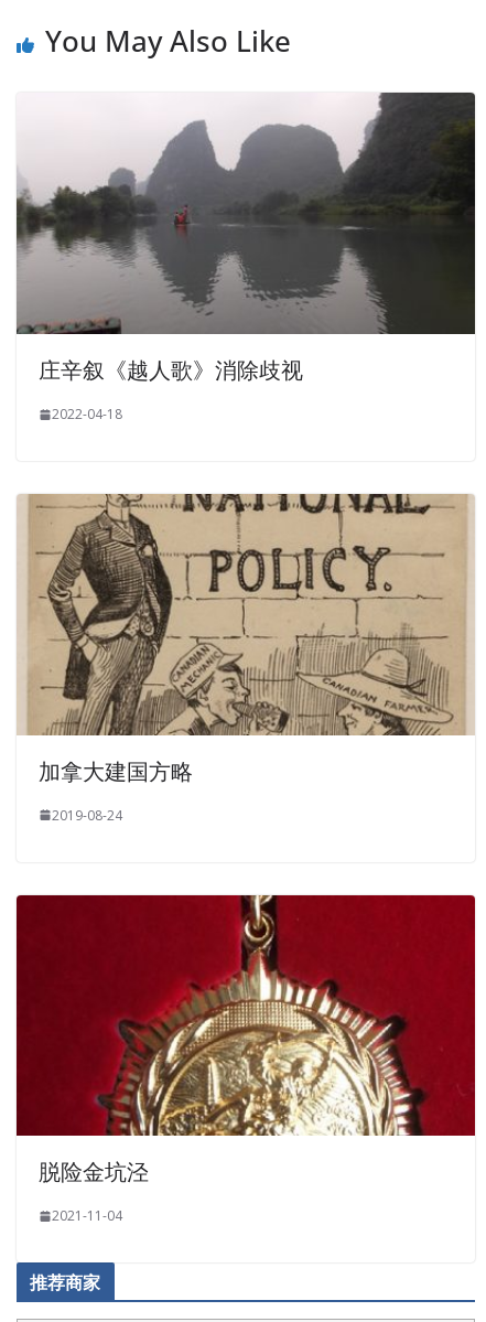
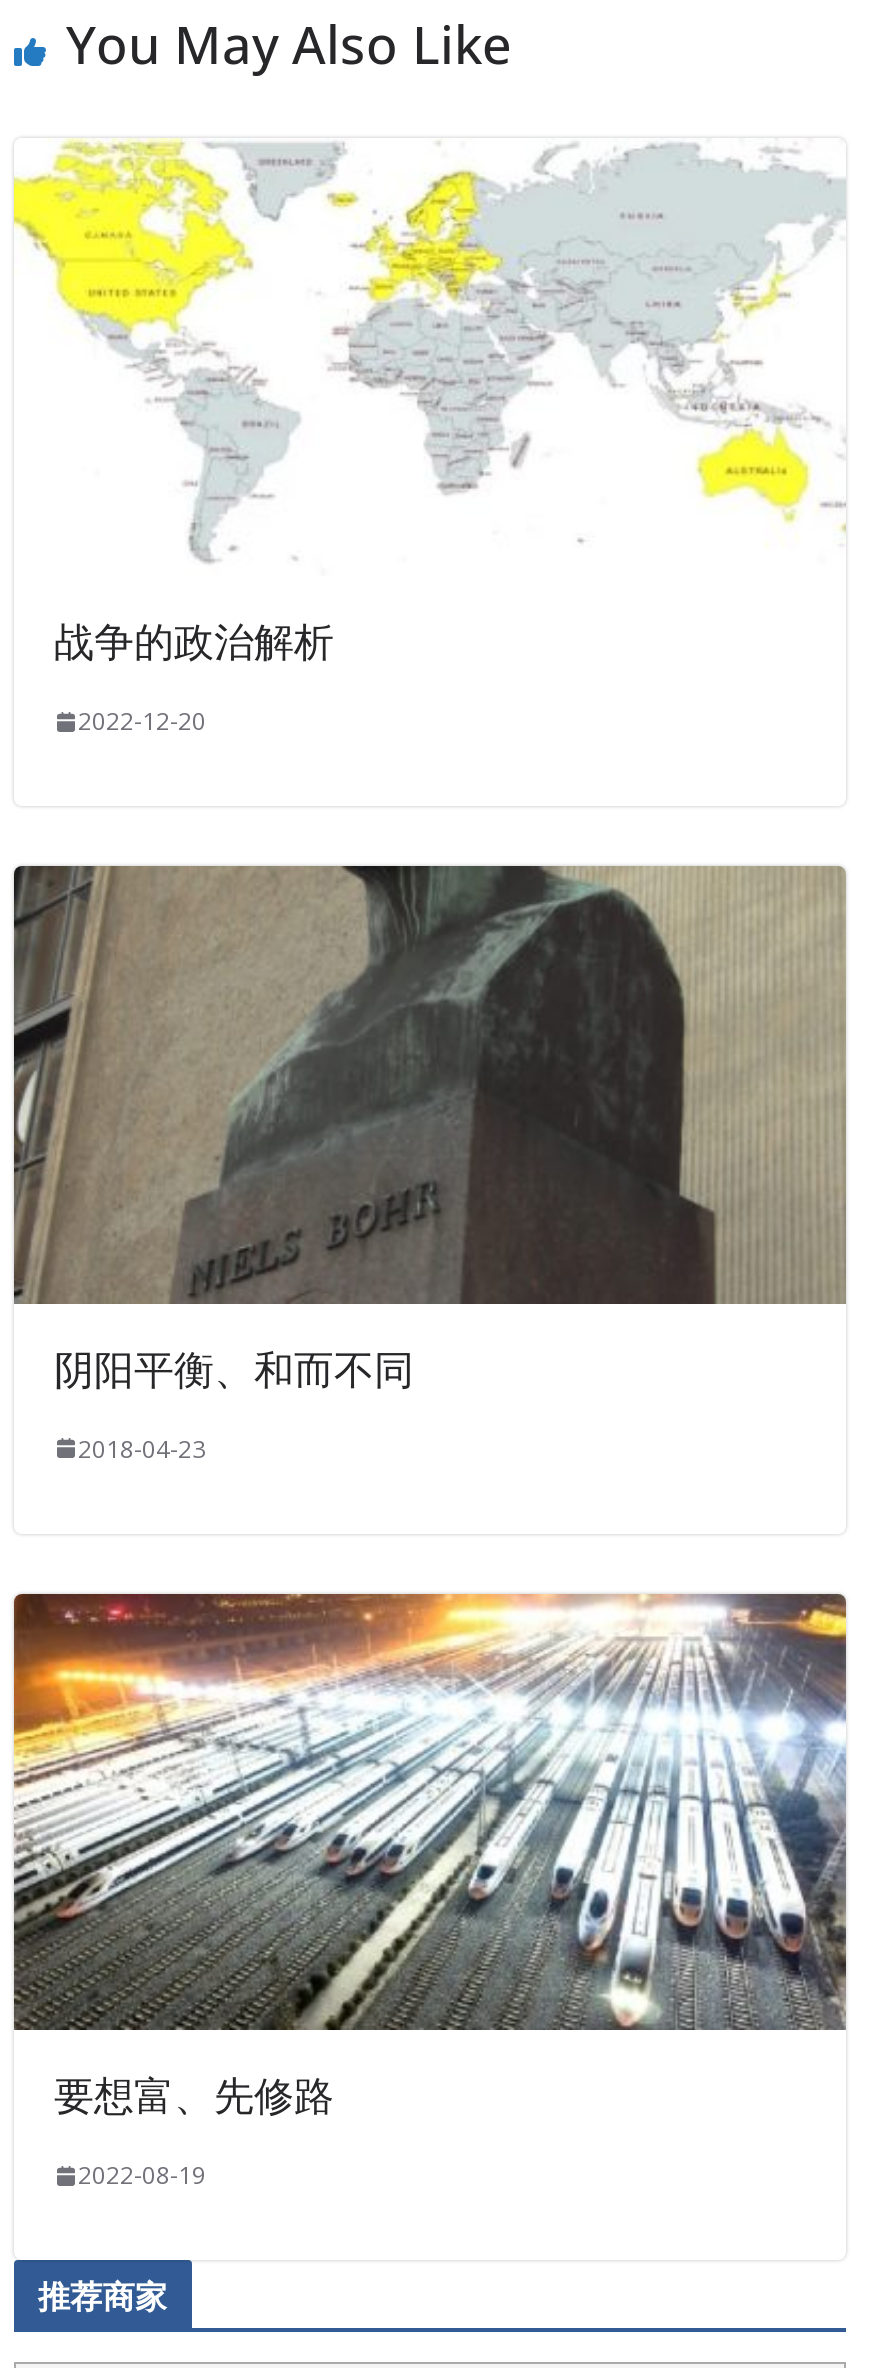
[15,92,476,385] [image] | 庄辛叙《越人歌》消除歧视 -> [12,138,846,668] [image] | 战争的政治解析
[52,405,122,424] 2022-04-18 -> [78,704,206,738] 2022-12-20
[17,493,474,786] [image] | 加拿大建国方略 -> [12,864,846,1396] [image] | 阴阳平衡、和而不同
[52,806,122,825] 2019-08-24 -> [78,1432,206,1466] 2018-04-23
[15,894,476,1187] [image] | 脱险金坑泾 -> [12,1592,848,2123] [image] | 要想富、先修路
[52,1207,122,1225] 2021-11-04 -> [78,2159,206,2193] 2022-08-19

